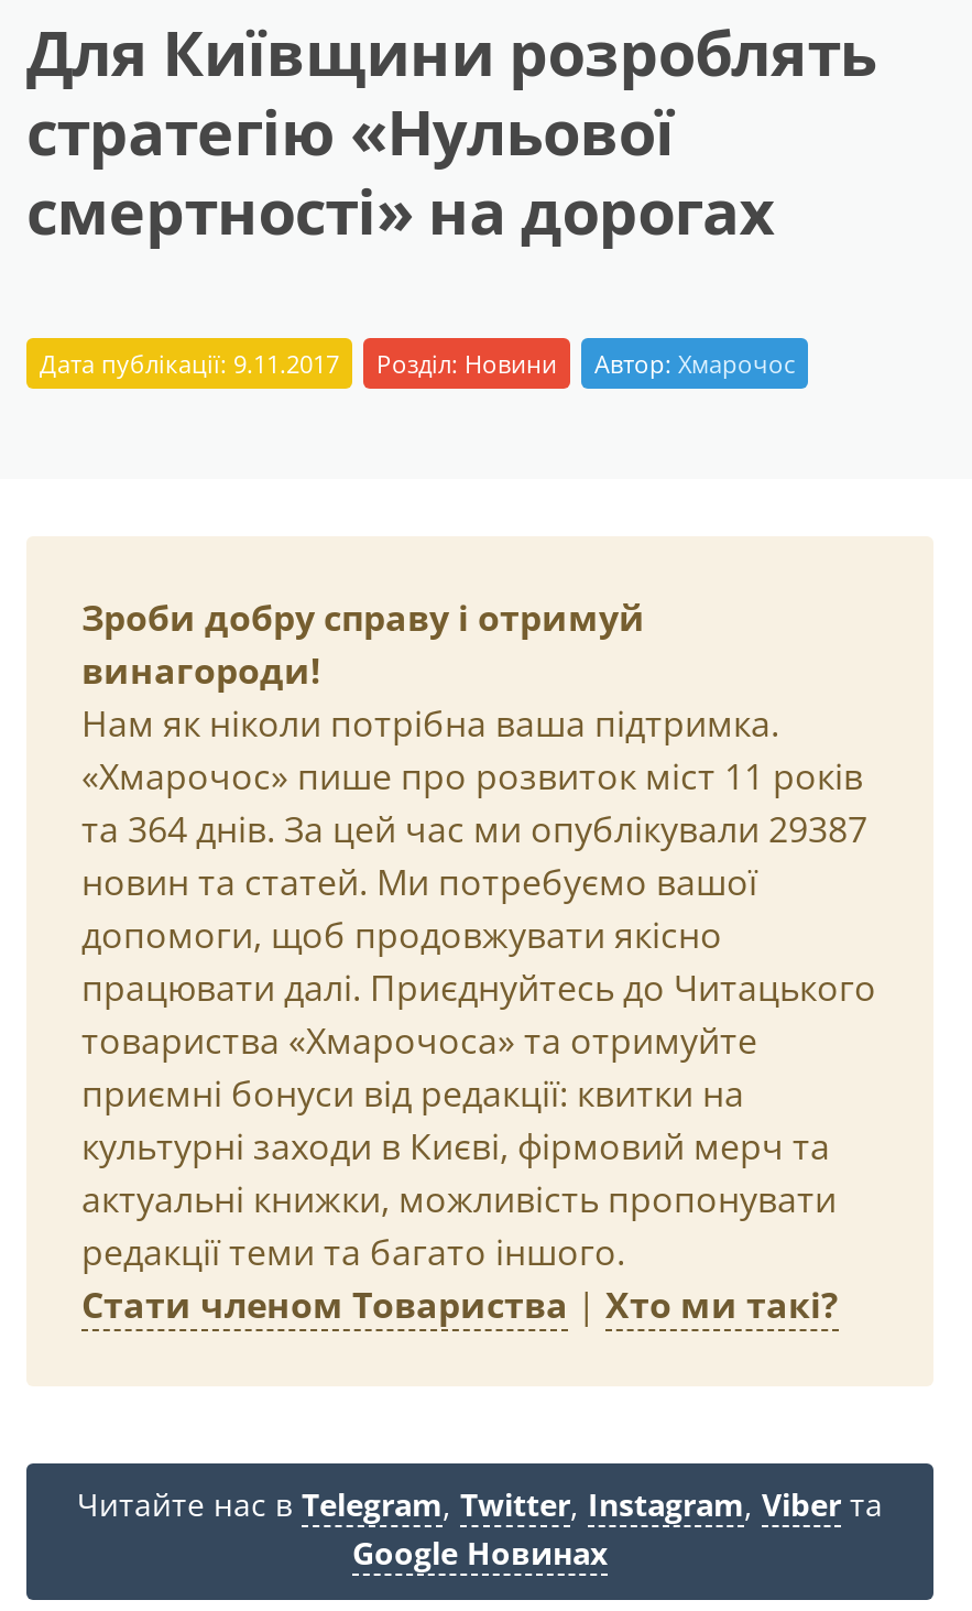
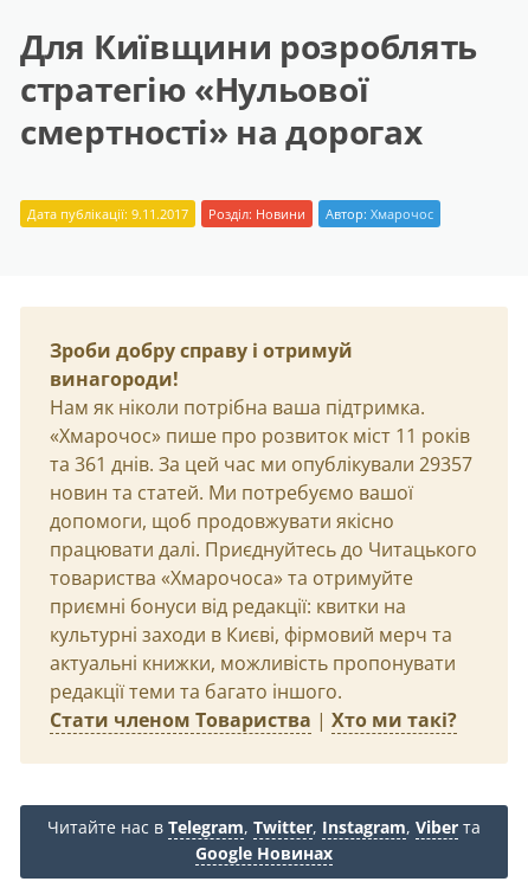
[81,805,867,853] та 364 днів. За цей час ми опублікували 29387 -> [50,451,472,477] та 361 днів. За цей час ми опублікували 29357

